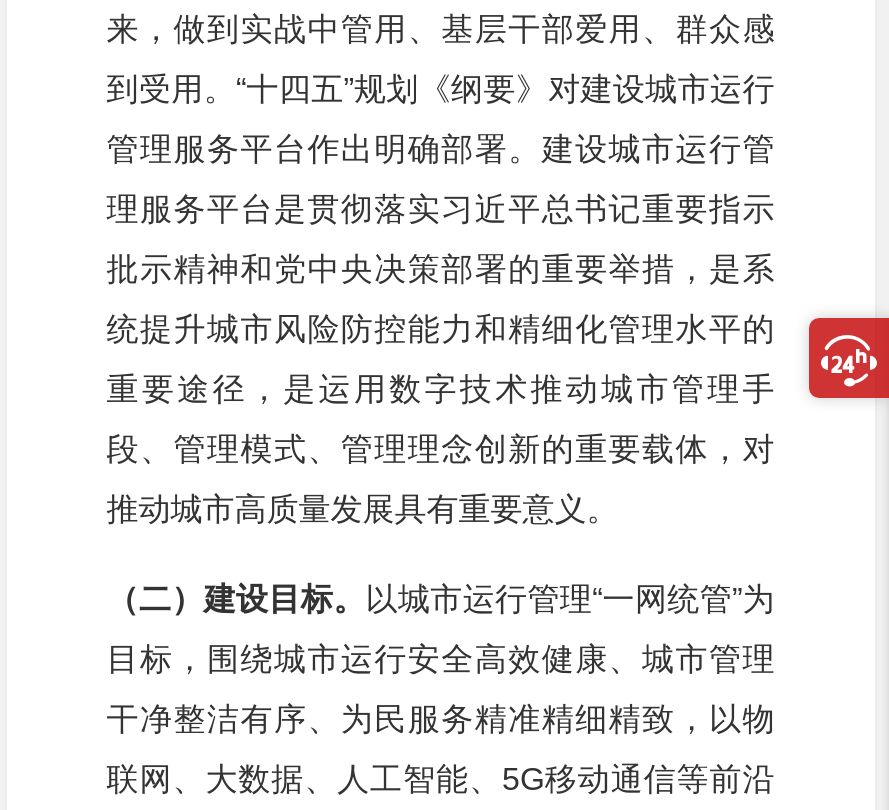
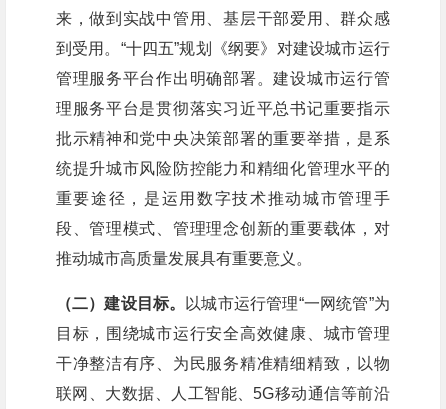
[805,314,883,404] [image] -> none

